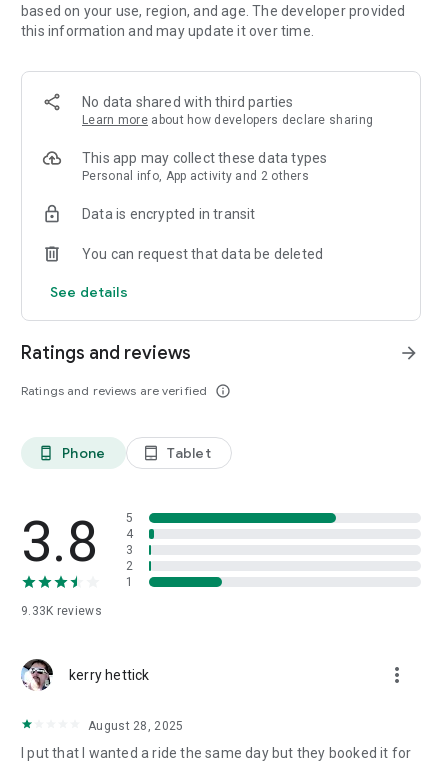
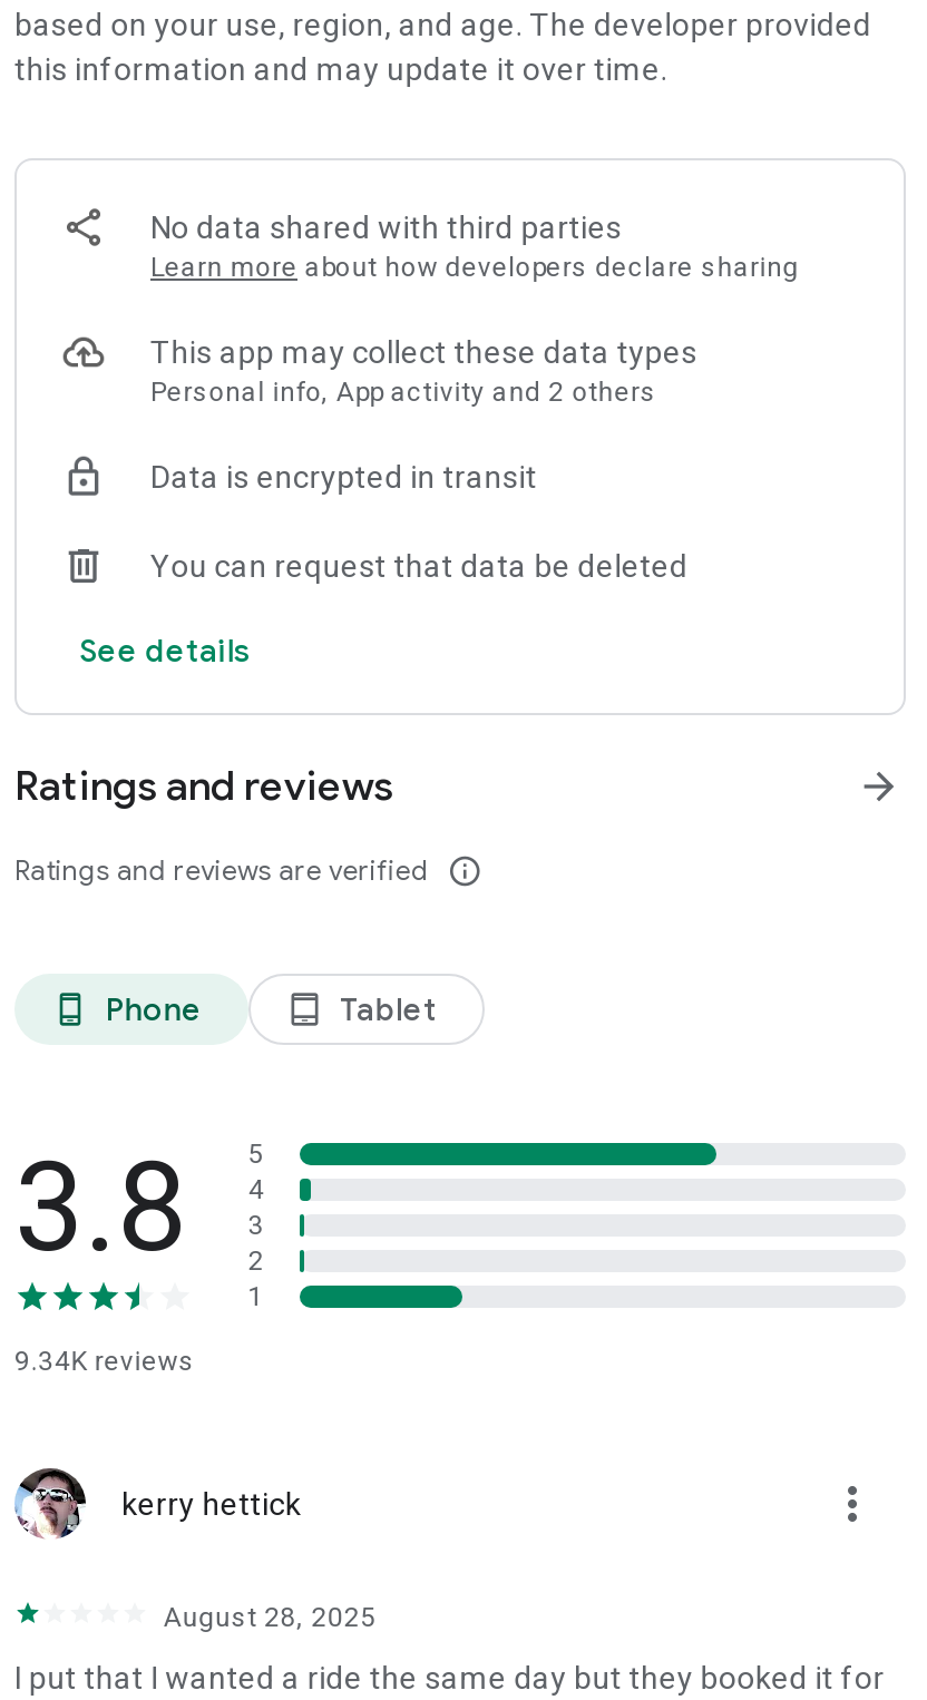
[21,604,102,618] 9.33K reviews -> [14,1346,195,1377] 9.34K reviews

